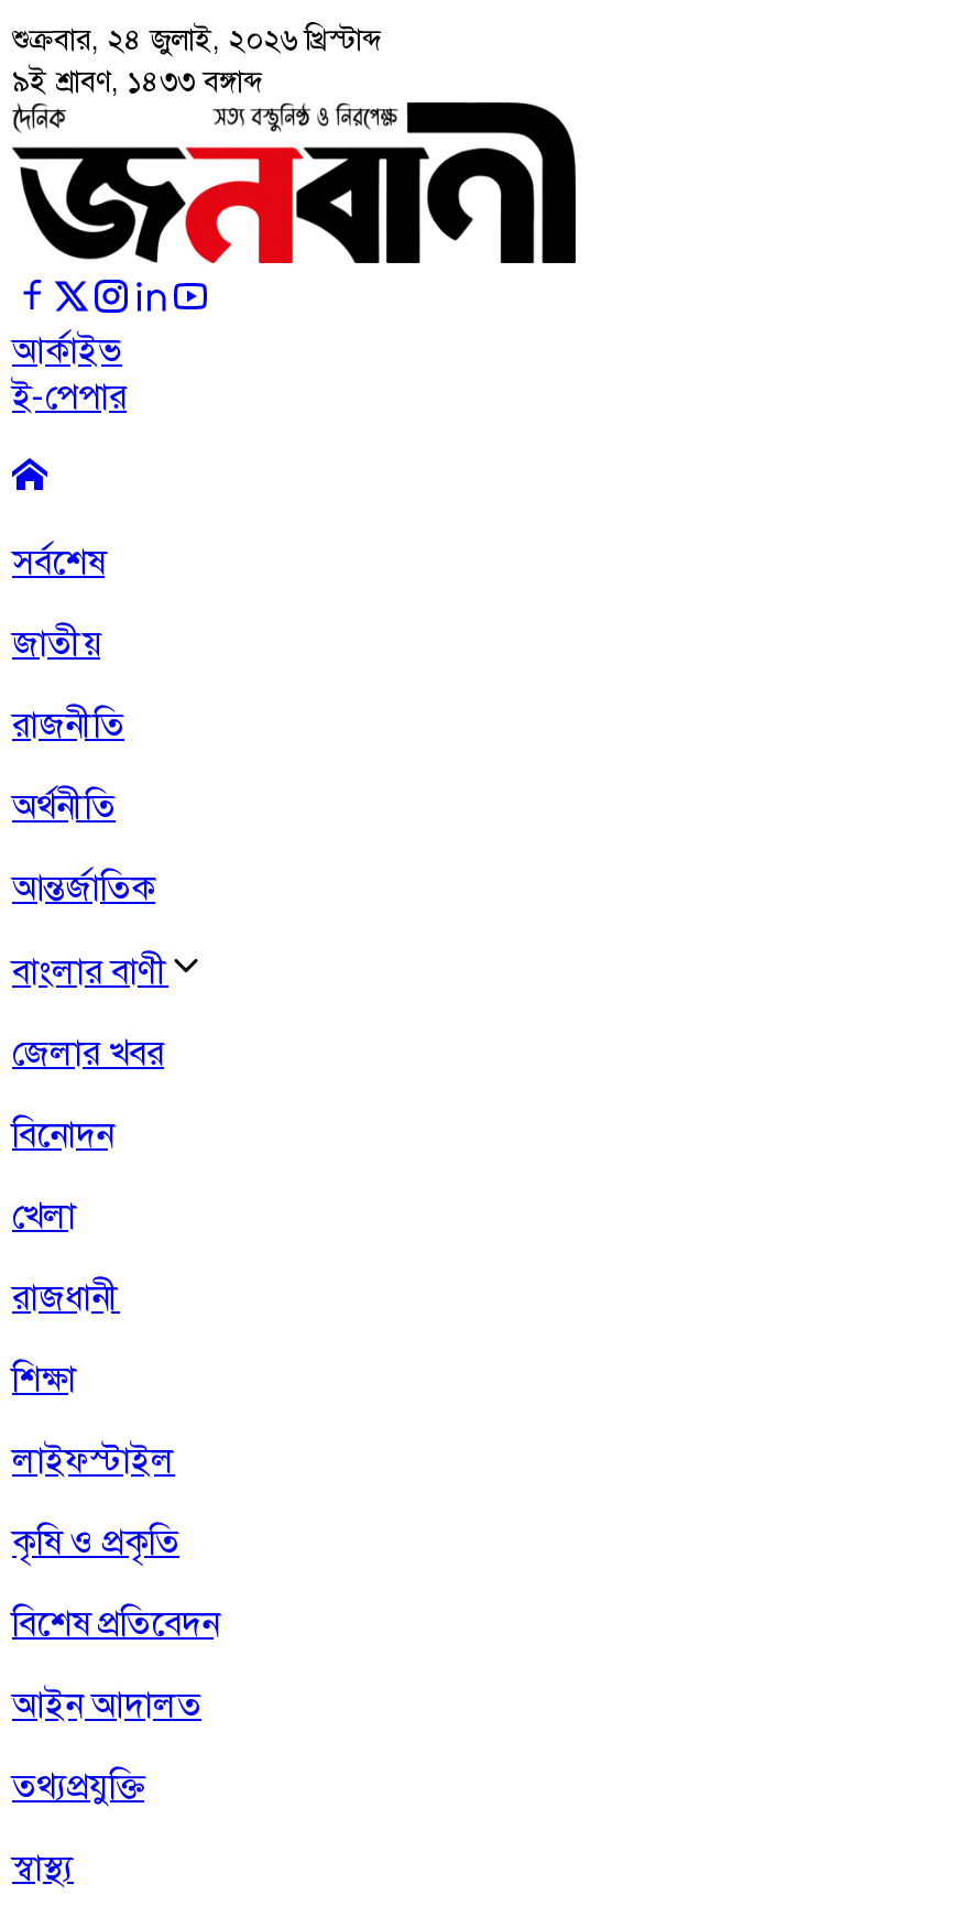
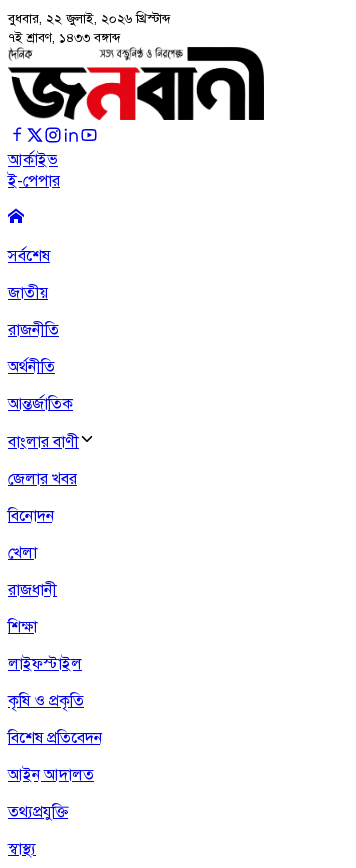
[12,21,382,58] শুক্রবার, ২৪ জুলাই, ২০২৬ খ্রিস্টাব্দ -> [8,10,171,27] বুধবার, ২২ জুলাই, ২০২৬ খ্রিস্টাব্দ
[12,63,263,100] ৯ই শ্রাবণ, ১৪৩৩ বঙ্গাব্দ -> [8,29,121,46] ৭ই শ্রাবণ, ১৪৩৩ বঙ্গাব্দ

